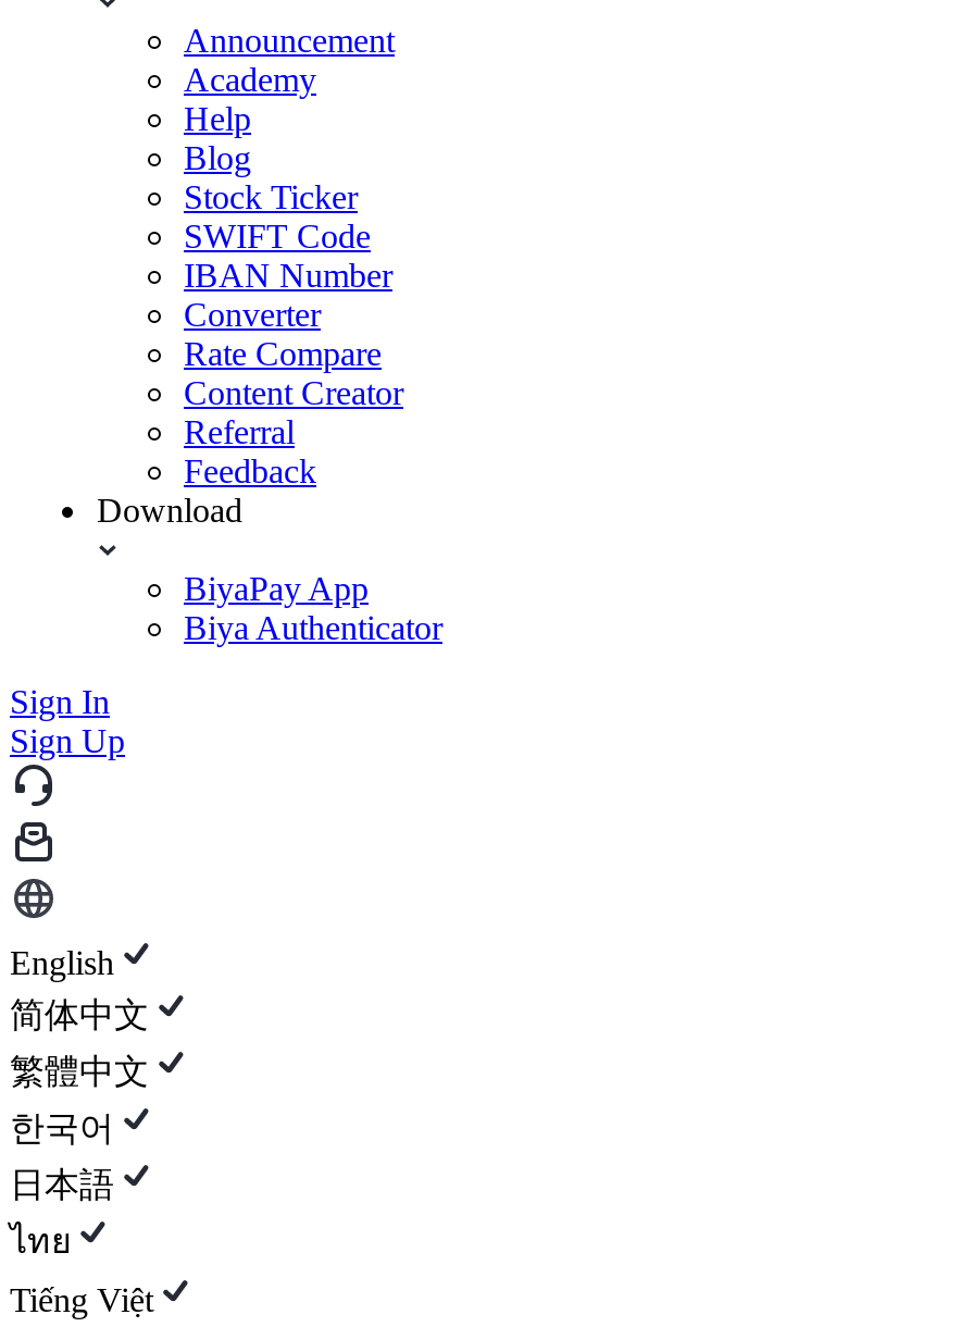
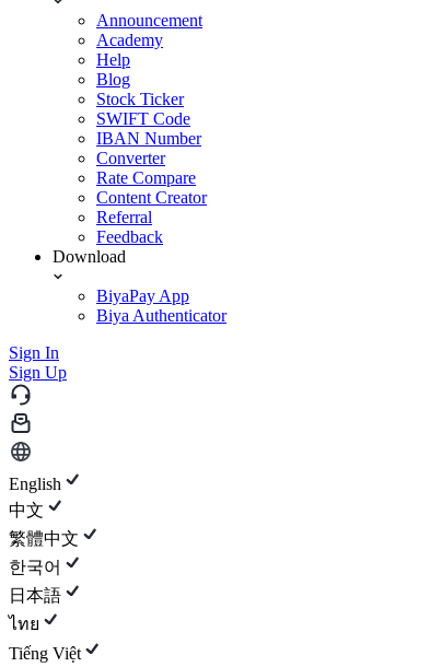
[10,996,149,1033] 简体中文 -> [9,501,44,519] 中文

